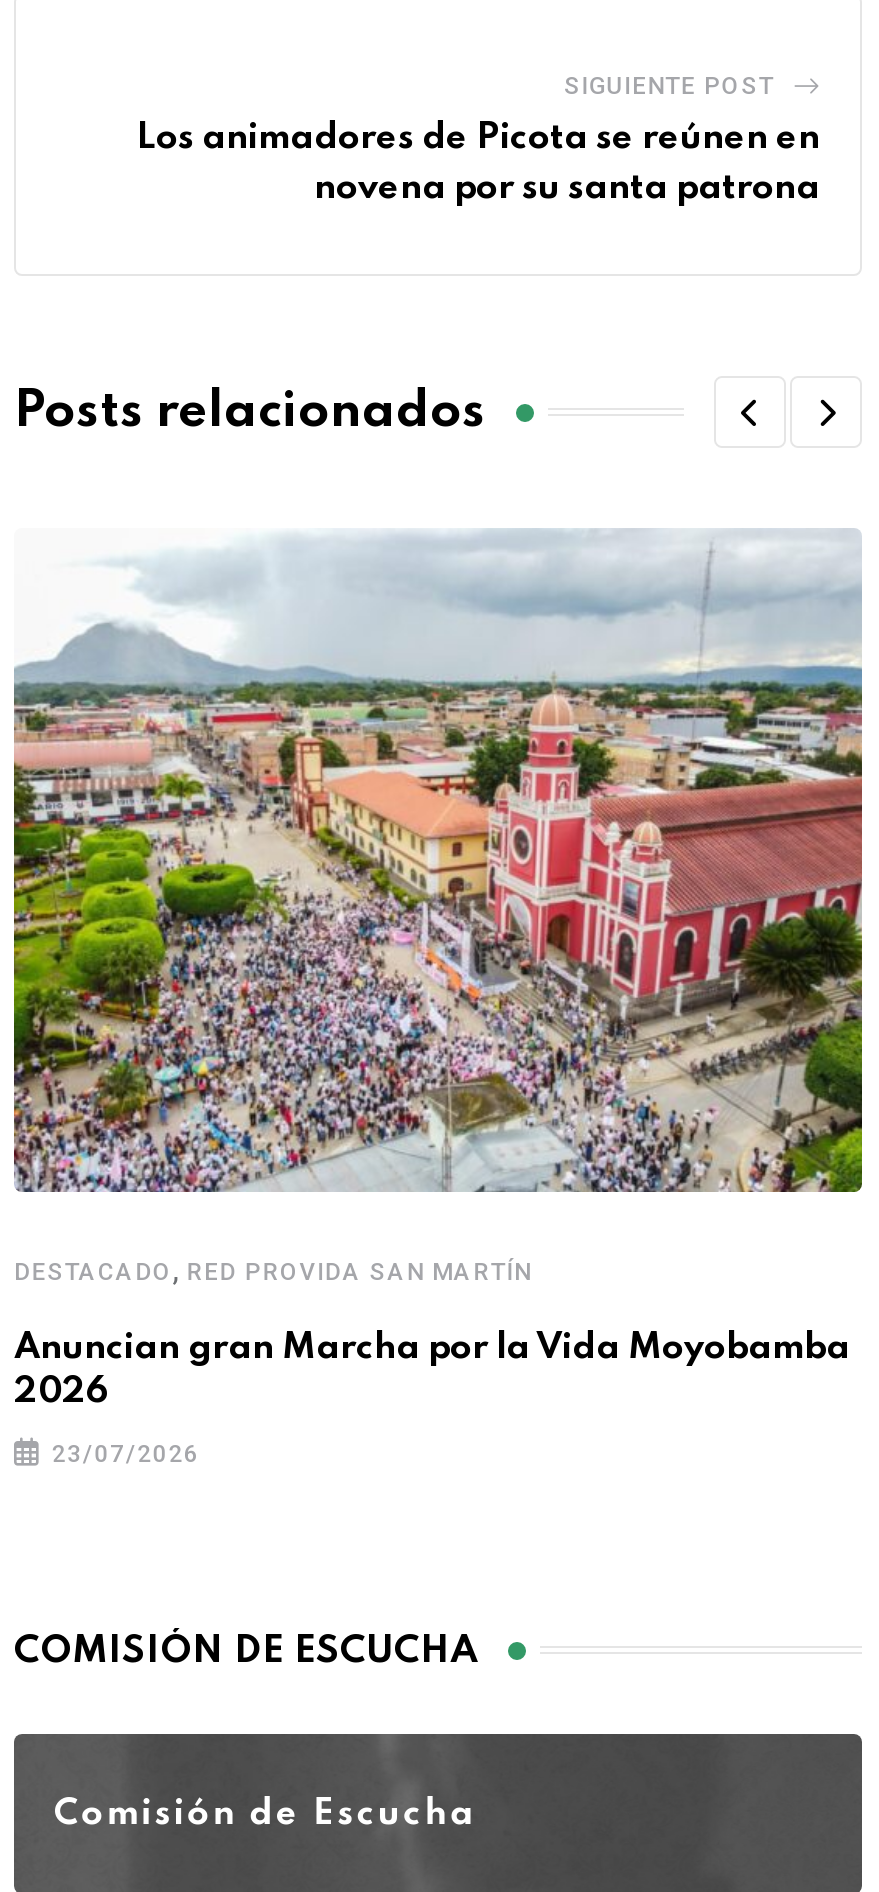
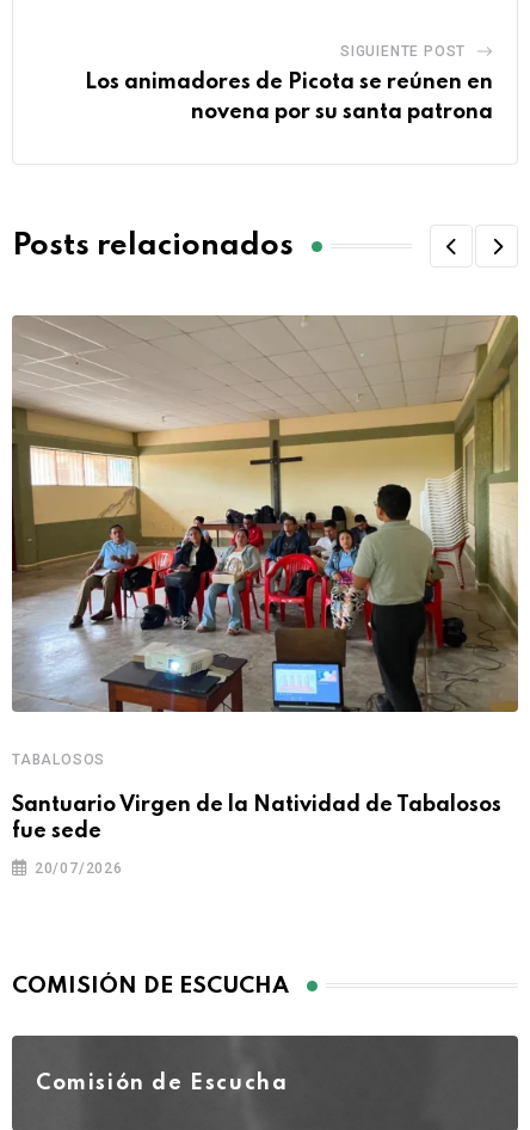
[12,528,864,1287] [image] | DESTACADO, RED PROVIDA SAN MARTÍN -> [11,314,519,768] [image] | TABALOSOS
[14,1329,850,1409] Anuncian gran Marcha por la Vida Moyobamba | 2026 -> [12,794,501,842] Santuario Virgen de la Natividad de Tabalosos | fue sede
[52,1439,200,1467] 23/07/2026 -> [34,860,123,876] 20/07/2026

